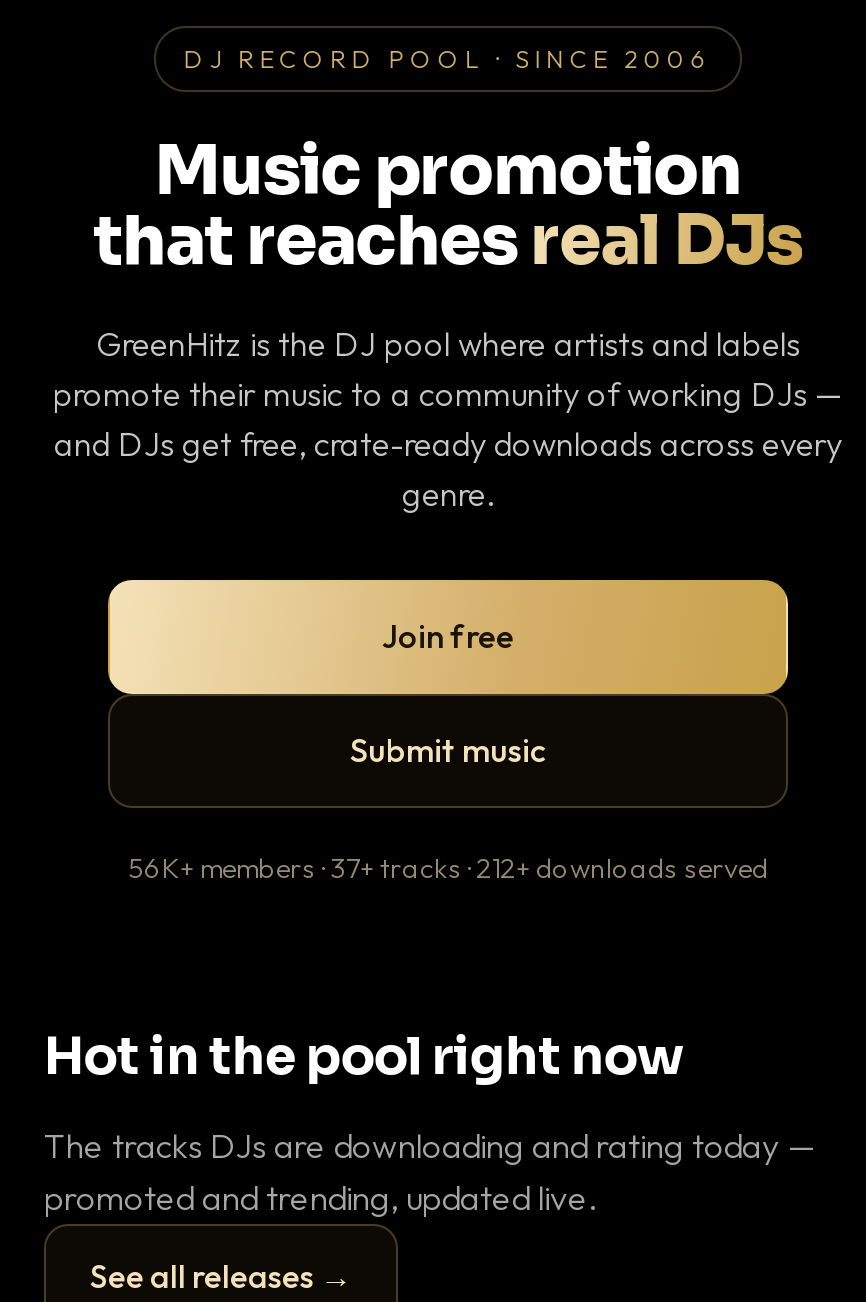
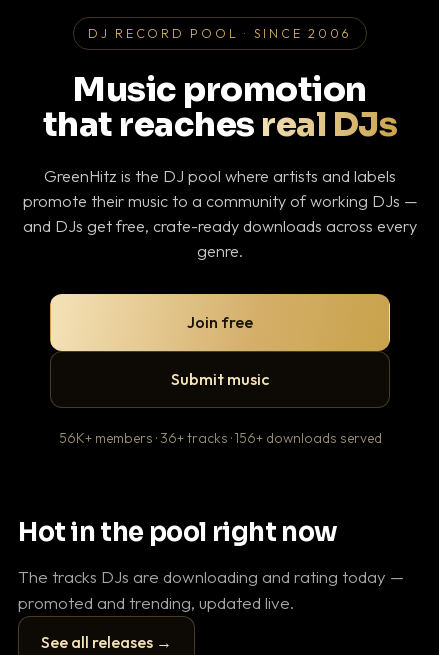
[128,850,768,886] 56K+ members · 37+ tracks · 212+ downloads served -> [58,429,381,447] 56K+ members · 36+ tracks · 156+ downloads served

